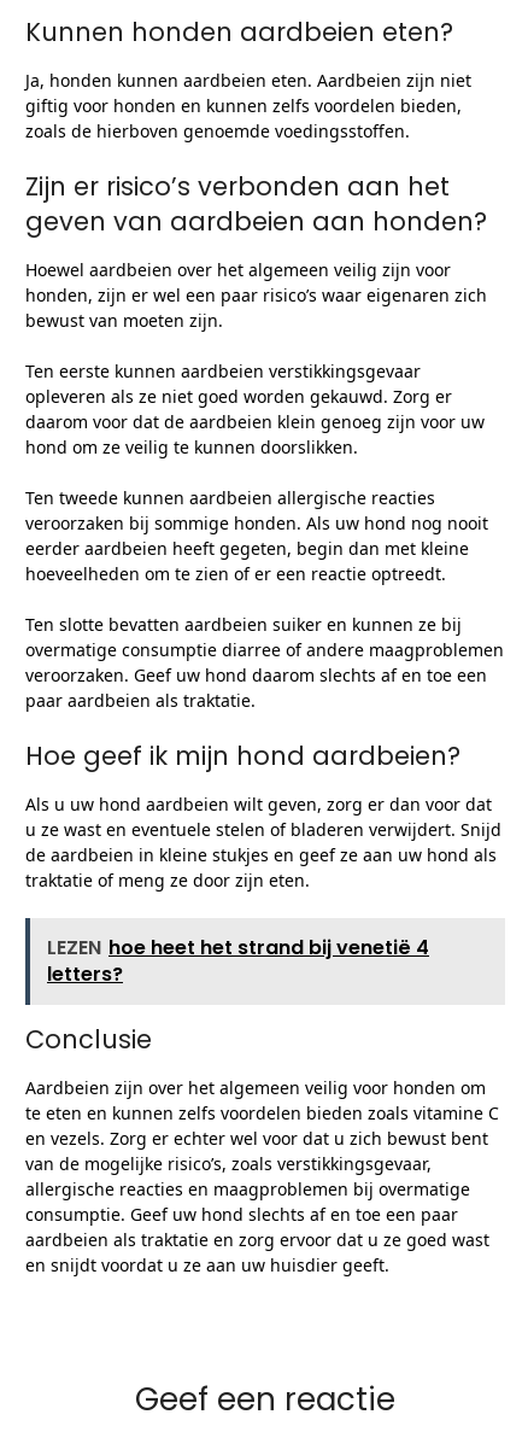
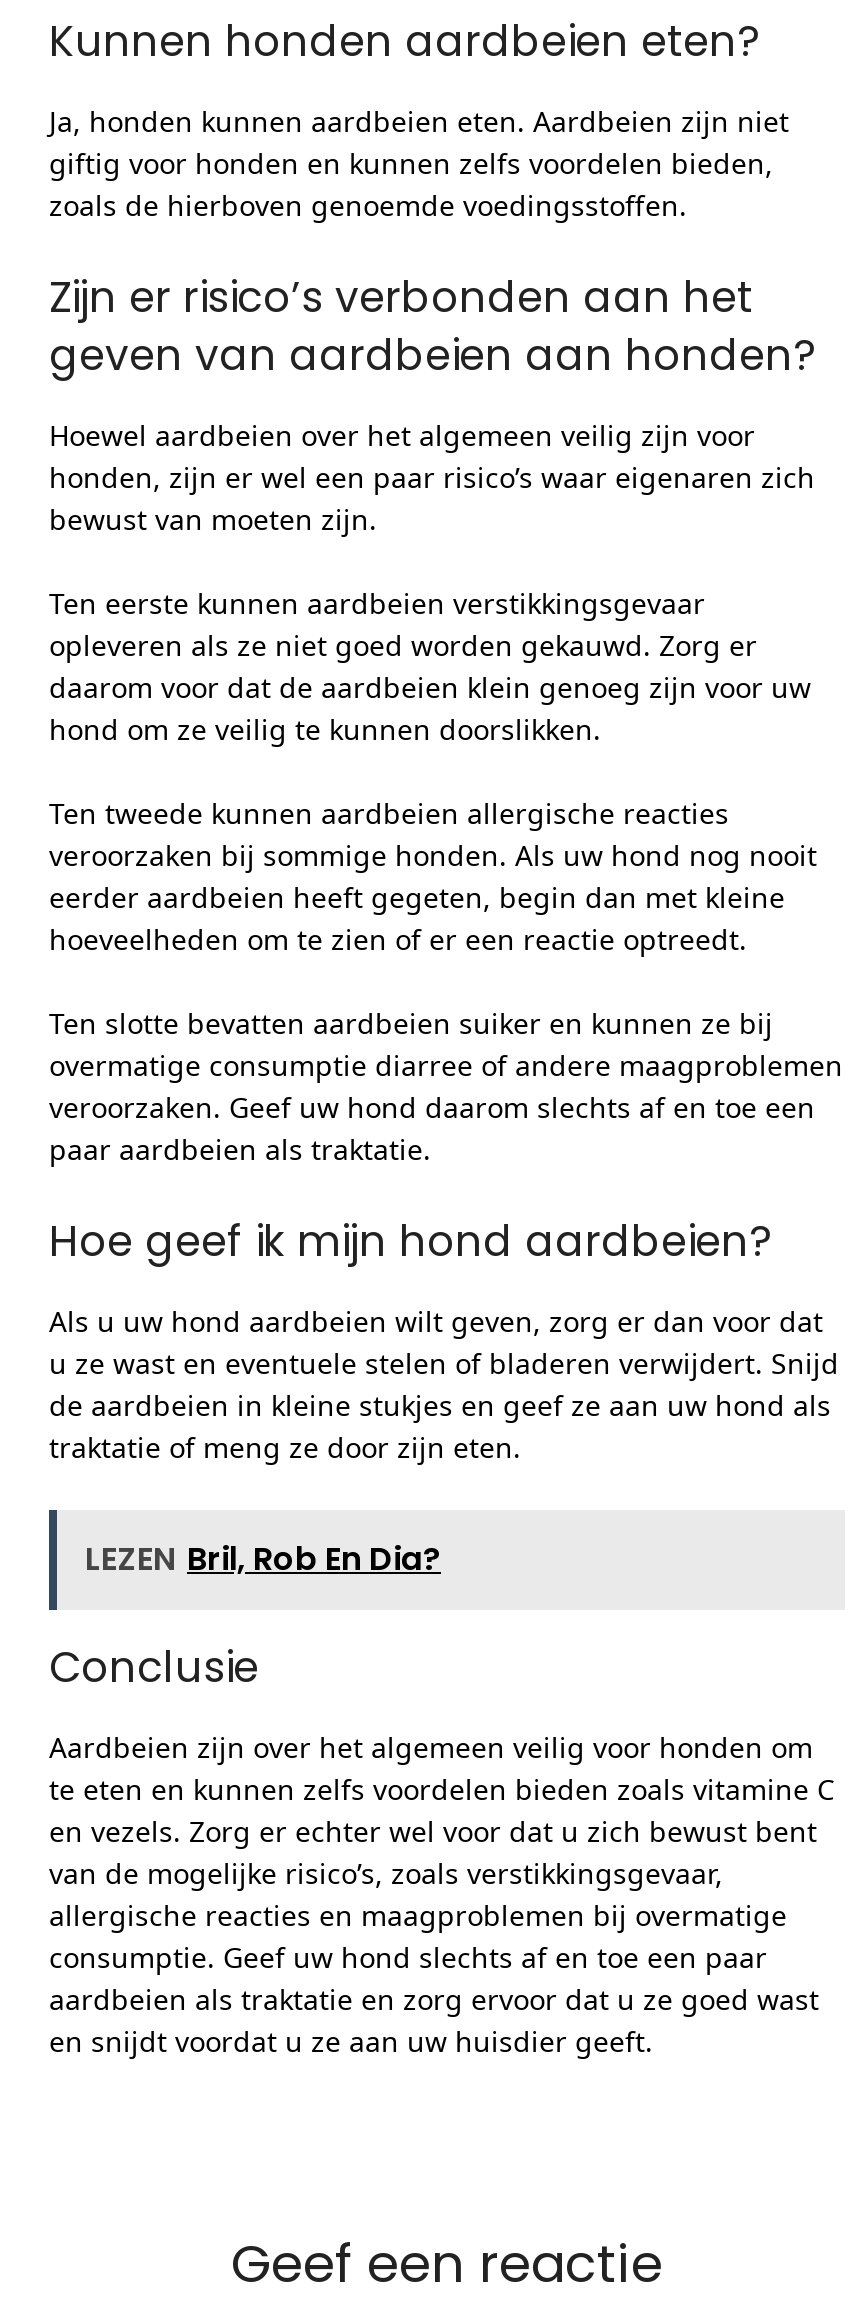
[47,934,429,988] LEZEN hoe heet het strand bij venetië 4 | letters? -> [85,1536,441,1582] LEZEN Bril, Rob En Dia?

